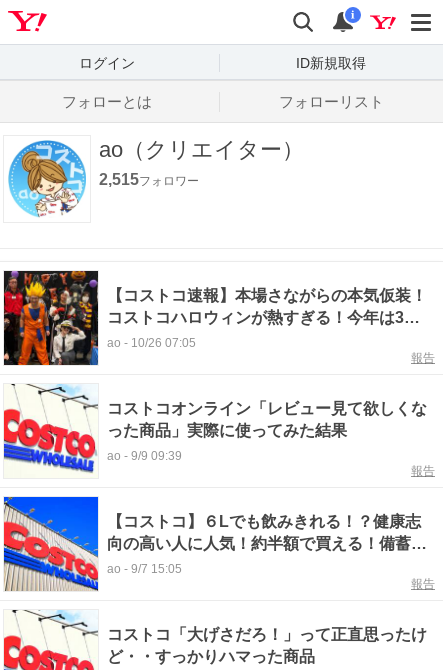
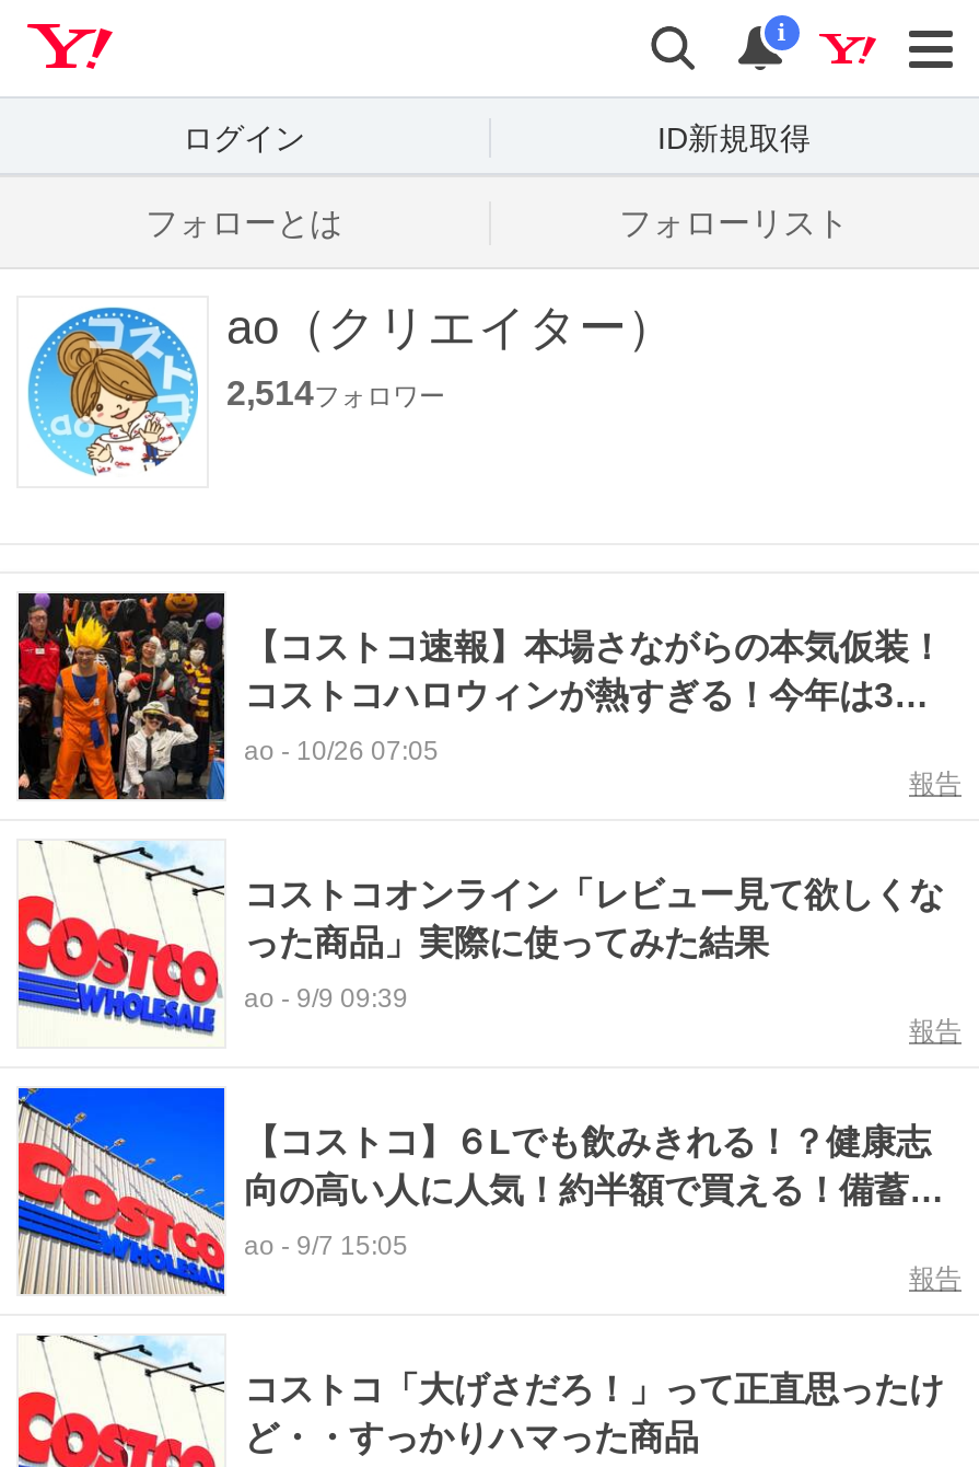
[99,171,199,188] 2,515フォロワー -> [226,374,445,412] 2,514フォロワー

